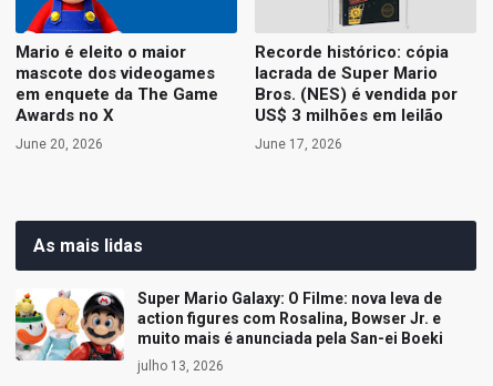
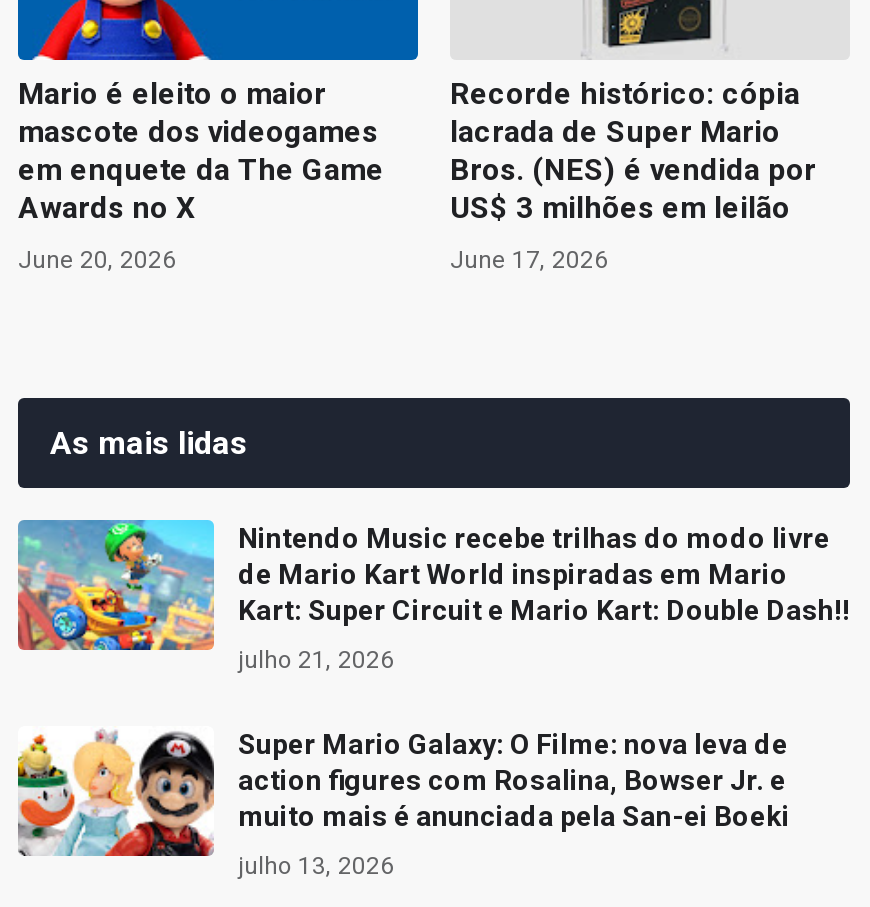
none -> [16,518,850,674] [image] | Nintendo Music recebe trilhas do modo livre | de Mario Kart World inspiradas em Mario | Kart: Super Circuit e Mario Kart: Double Dash!! | julho 21, 2026

